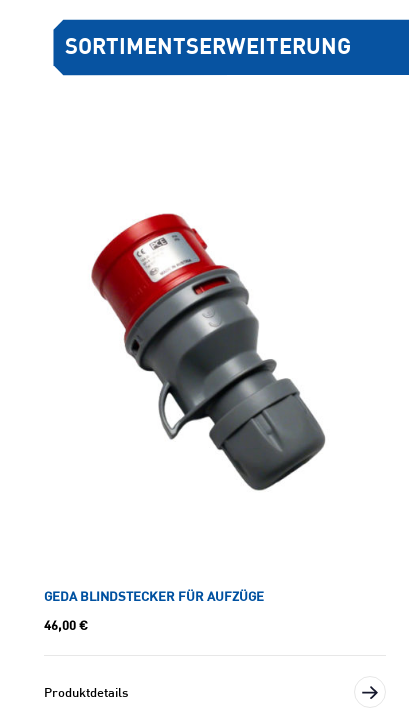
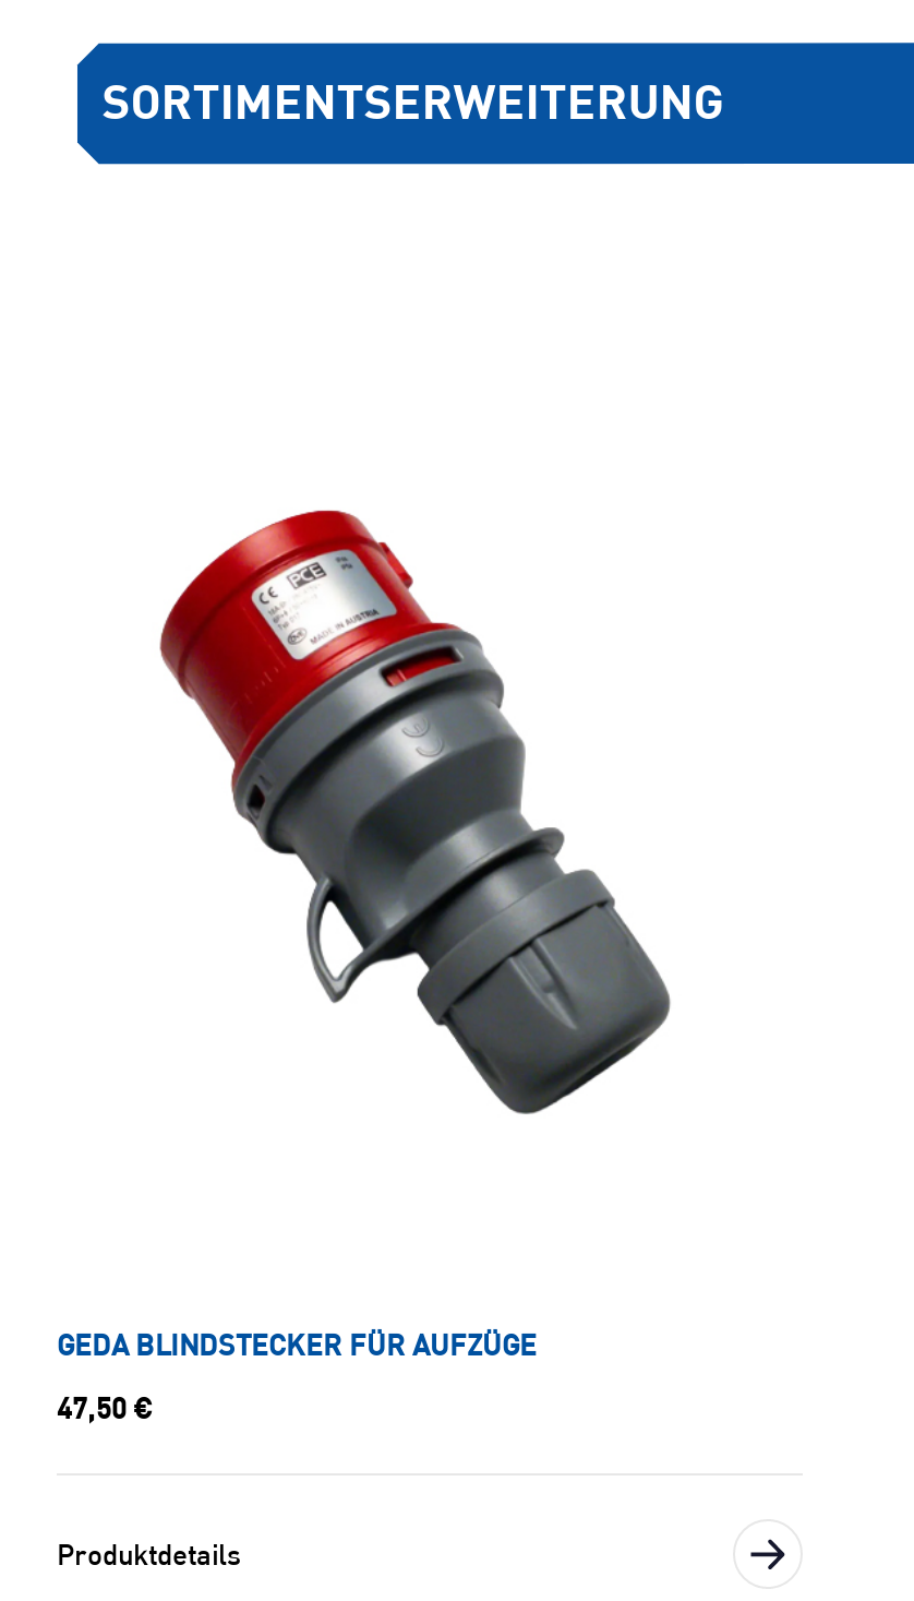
[44,617,88,633] 46,00 € -> [57,1390,153,1425] 47,50 €

